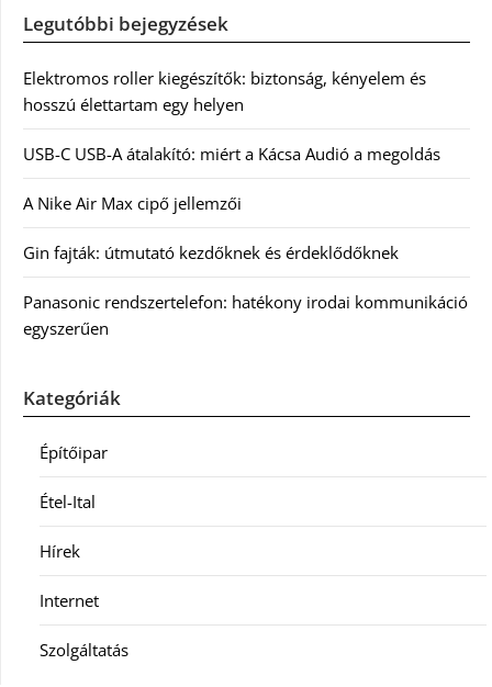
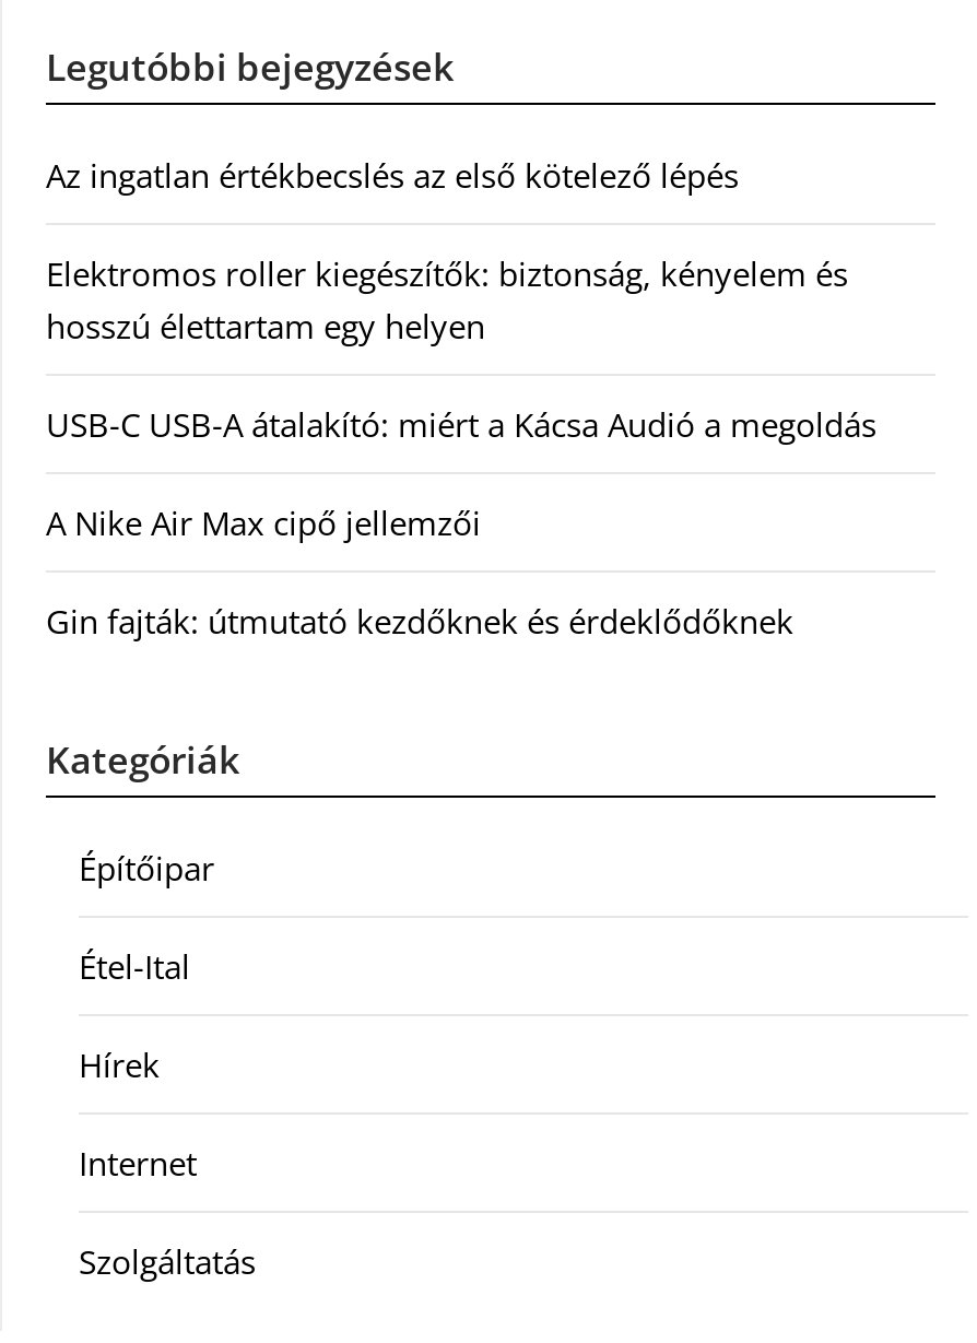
none -> [46,153,739,197] Az ingatlan értékbecslés az első kötelező lépés
moved [23,67,440,263] -> [46,251,876,643]: Elektromos roller kiegészítők: biztonság, kényelem és | hosszú élettartam egy helyen | USB-C USB-A átalakító: miért a Kácsa Audió a megoldás | A Nike Air Max cipő jellemzői | Gin fajták: útmutató kezdőknek és érdeklődőknek
[23,291,468,339] Panasonic rendszertelefon: hatékony irodai kommunikáció | egyszerűen -> none

